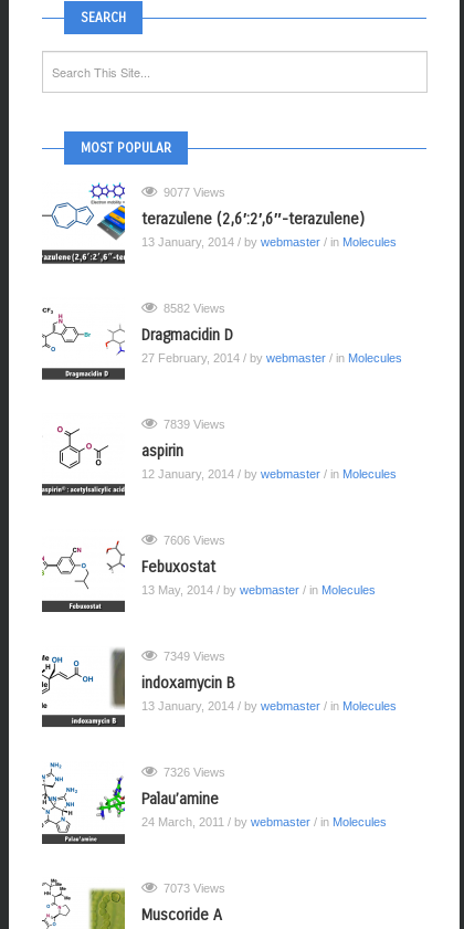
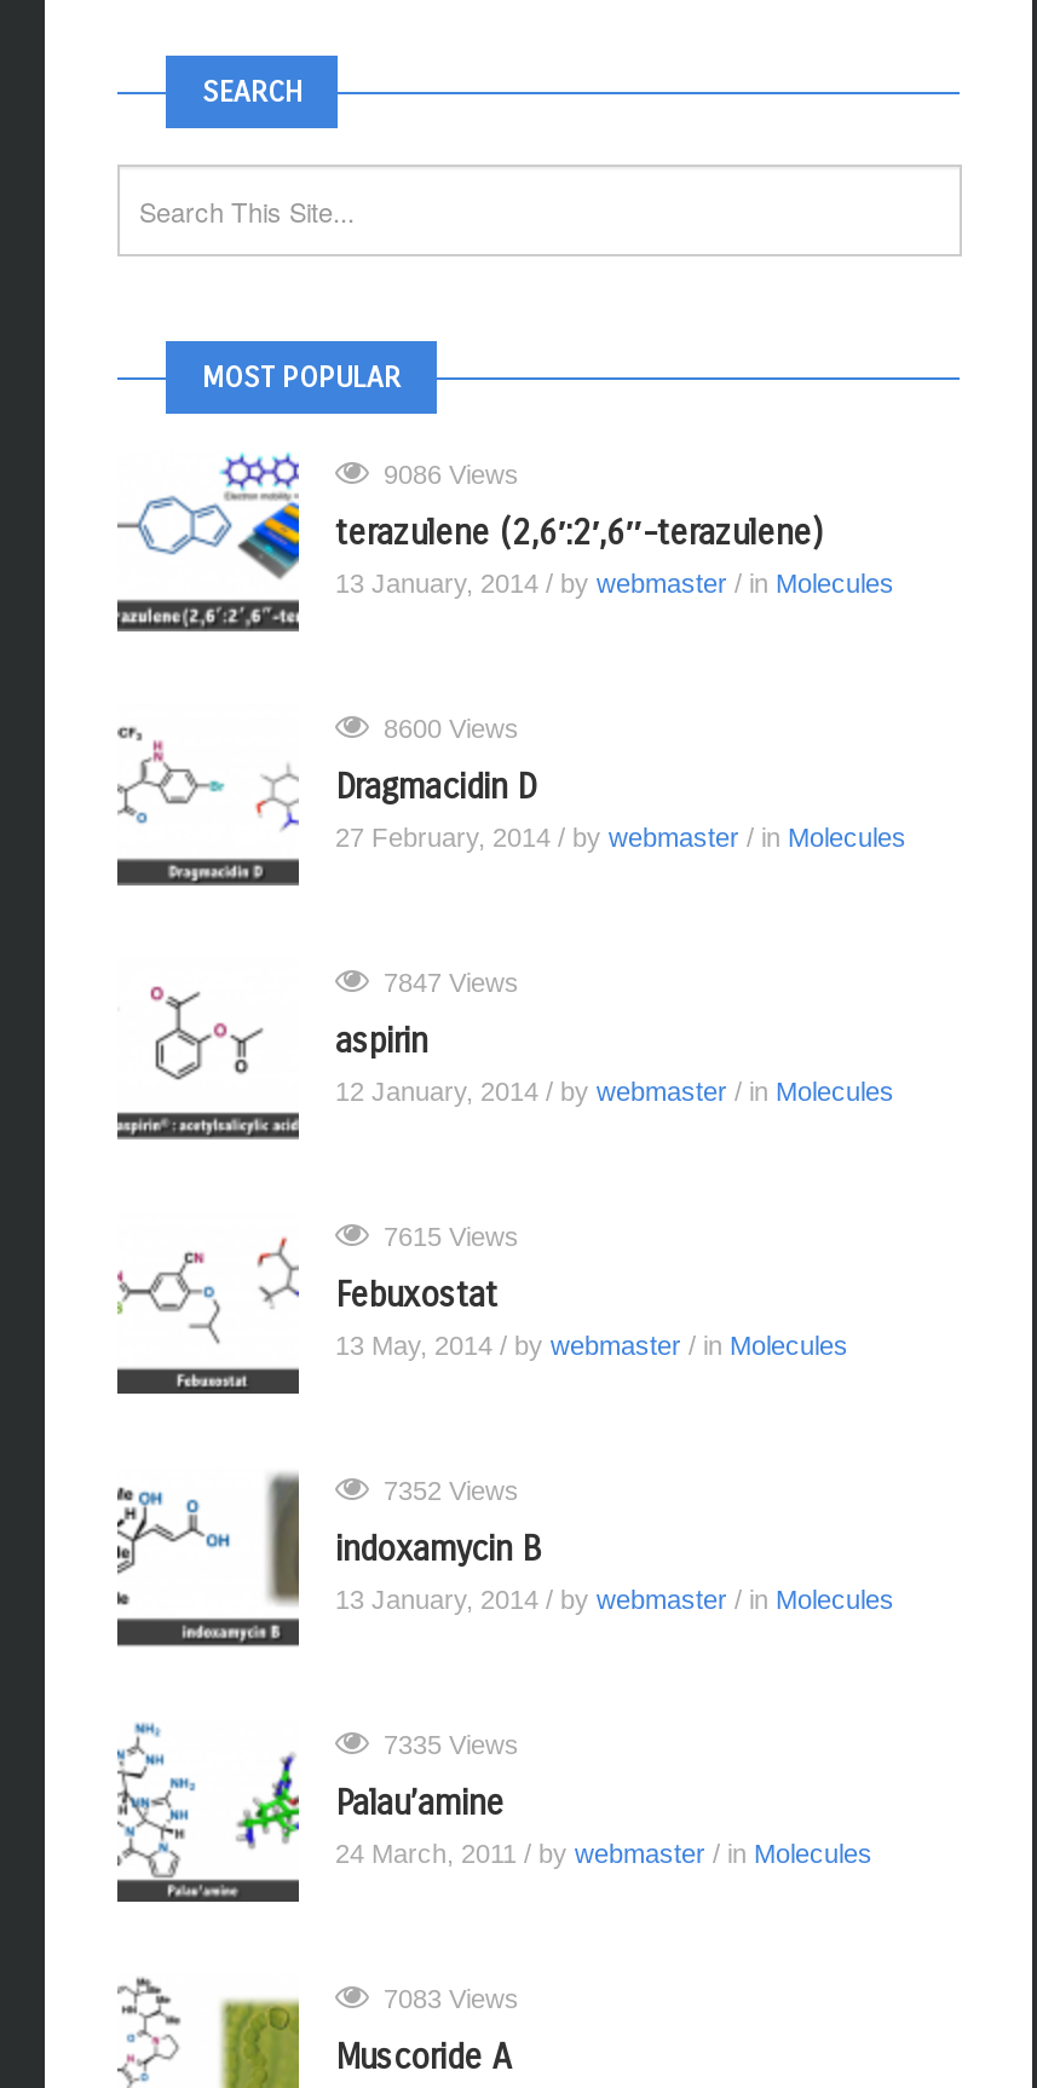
[160,186,225,199] 9077 Views -> [376,461,519,490] 9086 Views
[160,302,225,315] 8582 Views -> [376,715,519,744] 8600 Views
[160,418,225,431] 7839 Views -> [376,969,519,998] 7847 Views
[160,534,225,547] 7606 Views -> [376,1223,519,1252] 7615 Views
[160,650,225,663] 7349 Views -> [376,1477,519,1506] 7352 Views
[160,766,225,779] 7326 Views -> [376,1731,519,1760] 7335 Views
[160,882,225,895] 7073 Views -> [376,1985,519,2014] 7083 Views

